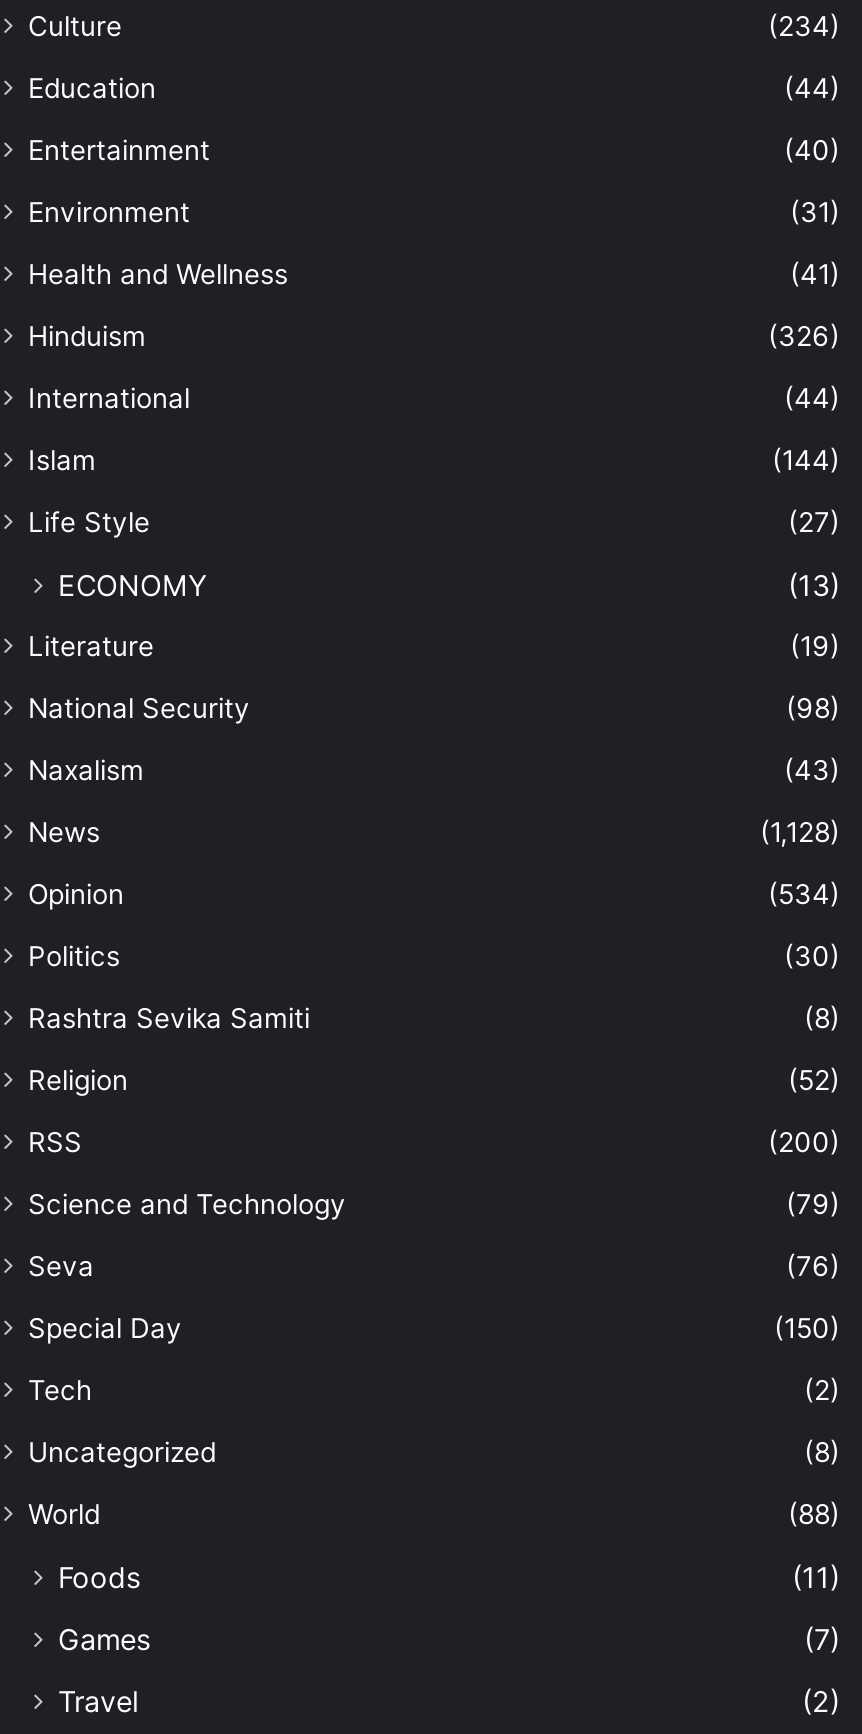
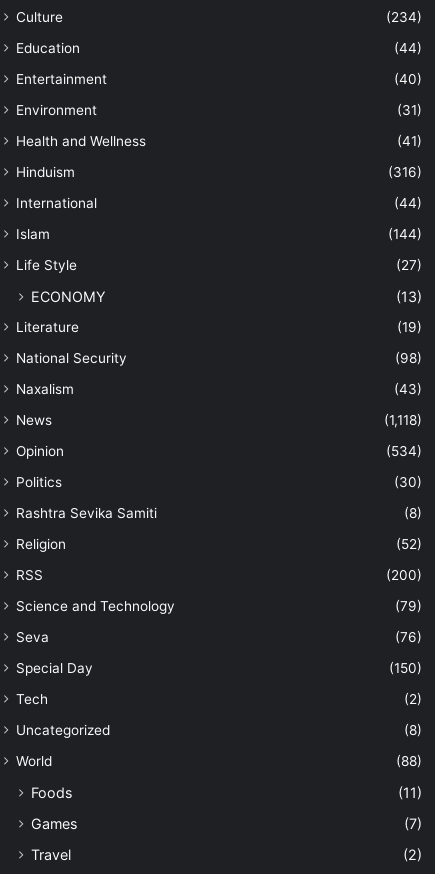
[768,320,840,352] (326) -> [388,164,422,180] (316)
[760,816,840,848] (1,128) -> [384,412,422,428] (1,118)

